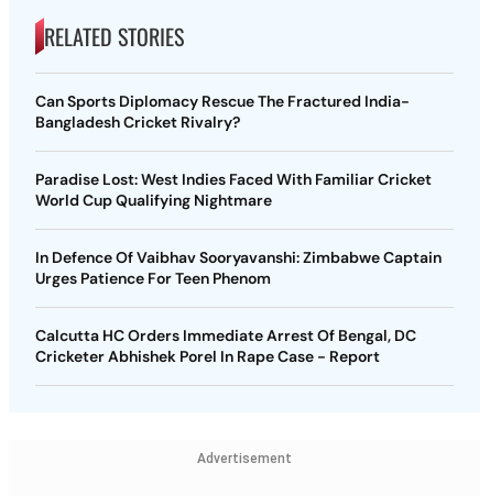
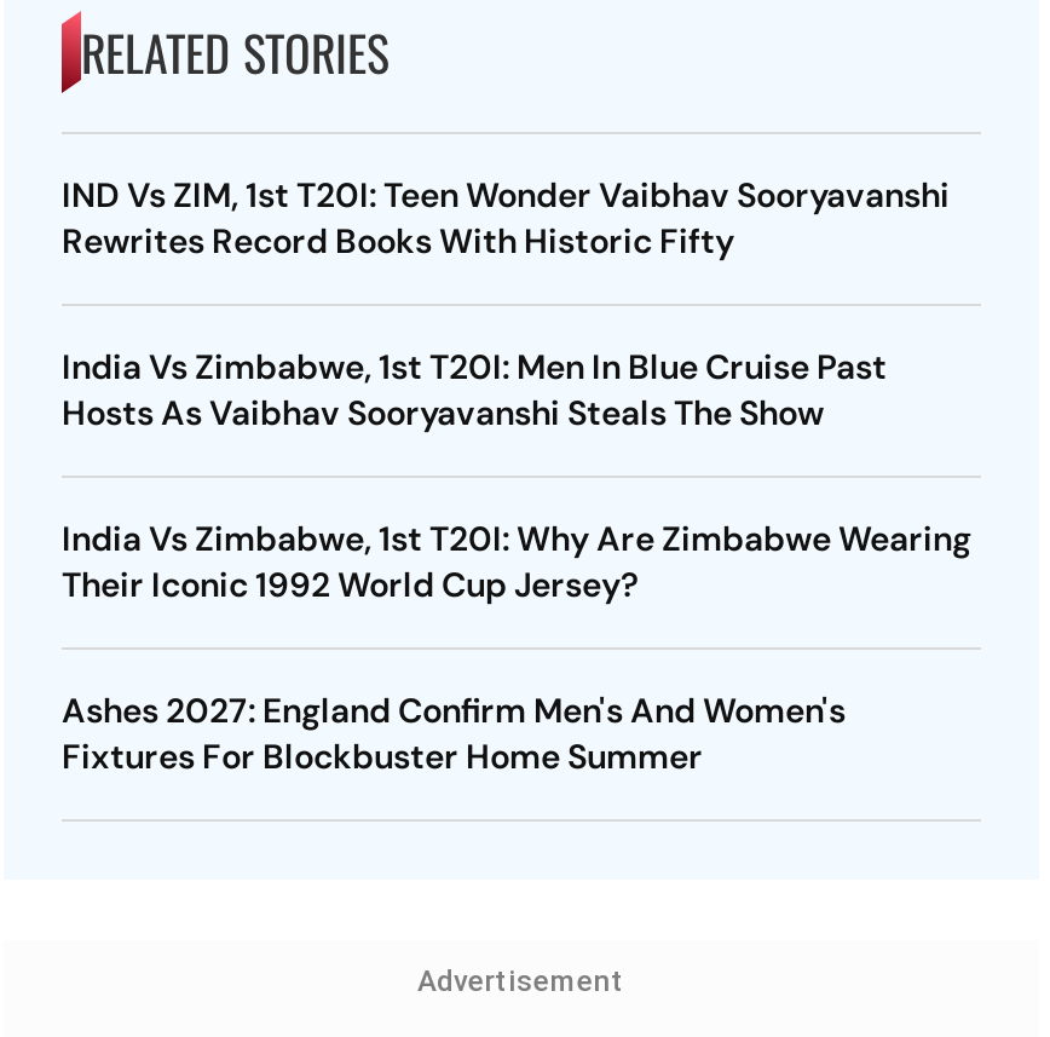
[35,91,410,132] Can Sports Diplomacy Rescue The Fractured India- | Bangladesh Cricket Rivalry? -> [62,172,950,261] IND Vs ZIM, 1st T20I: Teen Wonder Vaibhav Sooryavanshi | Rewrites Record Books With Historic Fifty
[35,169,432,210] Paradise Lost: West Indies Faced With Familiar Cricket | World Cup Qualifying Nightmare -> [62,343,887,433] India Vs Zimbabwe, 1st T20I: Men In Blue Cruise Past | Hosts As Vaibhav Sooryavanshi Steals The Show
[35,247,442,288] In Defence Of Vaibhav Sooryavanshi: Zimbabwe Captain | Urges Patience For Teen Phenom -> [62,515,971,605] India Vs Zimbabwe, 1st T20I: Why Are Zimbabwe Wearing | Their Iconic 1992 World Cup Jersey?
[35,325,416,366] Calcutta HC Orders Immediate Arrest Of Bengal, DC | Cricketer Abhishek Porel In Rape Case - Report -> [62,687,846,777] Ashes 2027: England Confirm Men's And Women's | Fixtures For Blockbuster Home Summer

